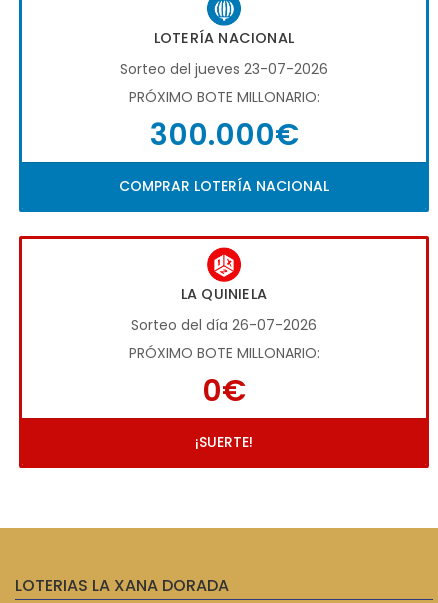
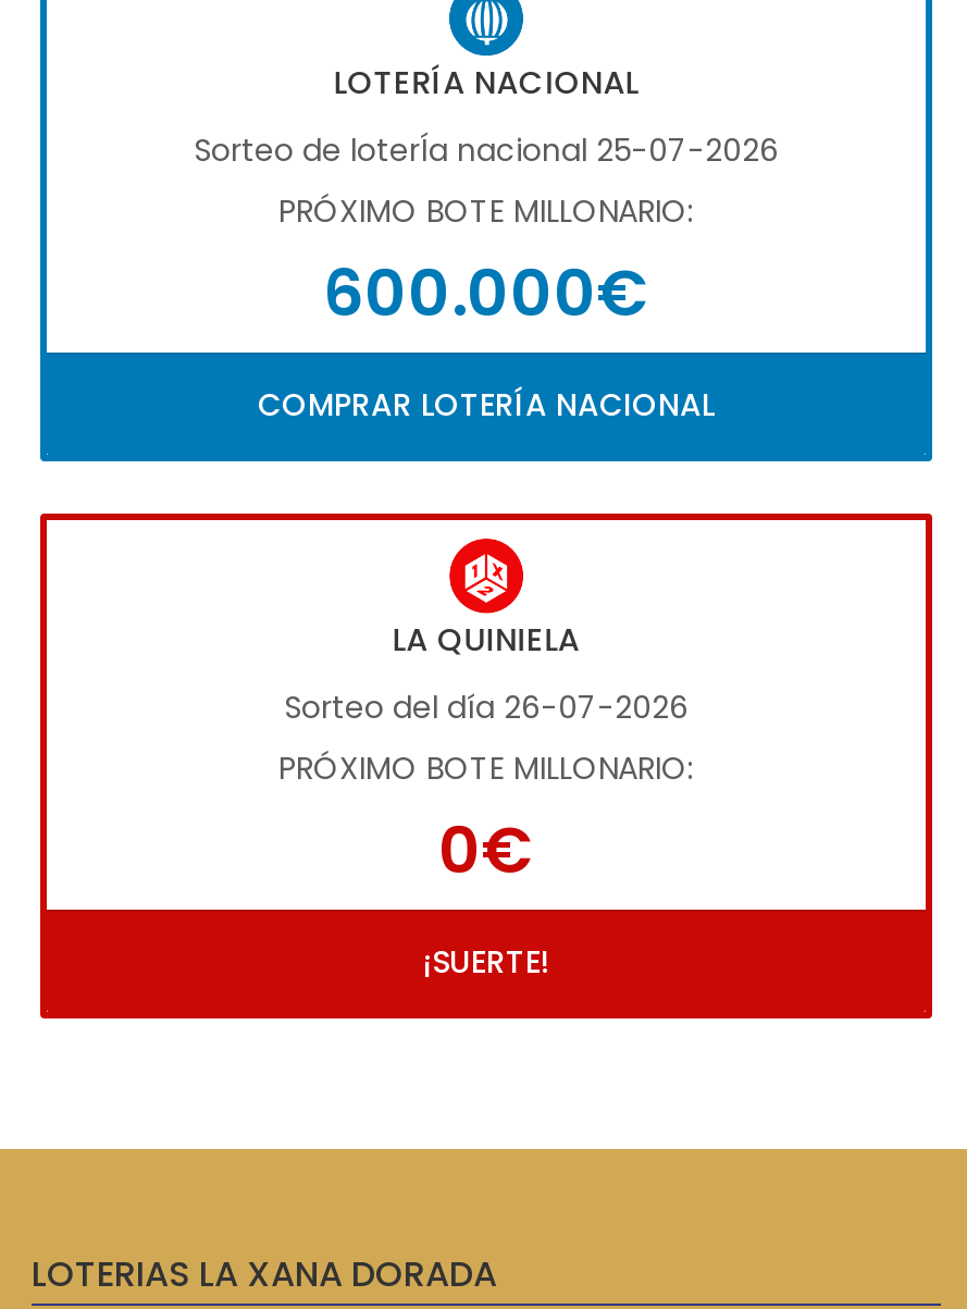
[120,59,328,79] Sorteo del jueves 23-07-2026 -> [194,128,779,171] Sorteo de loterÍa nacional 25-07-2026
[149,114,298,155] 300.000€ -> [323,247,649,337] 600.000€

